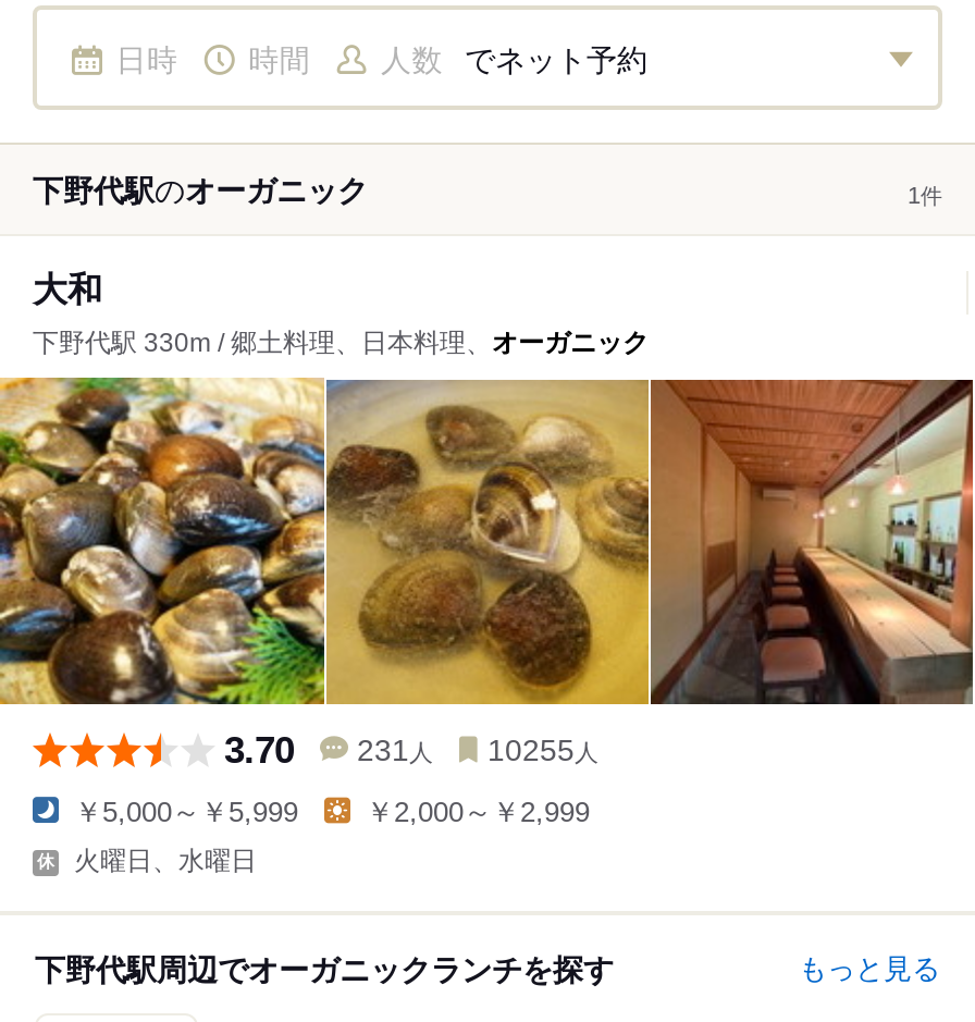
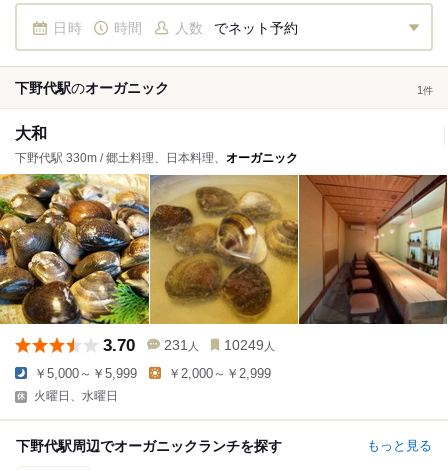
[224,729,598,773] 3.70 231人 10255人 -> [103,335,275,355] 3.70 231人 10249人

